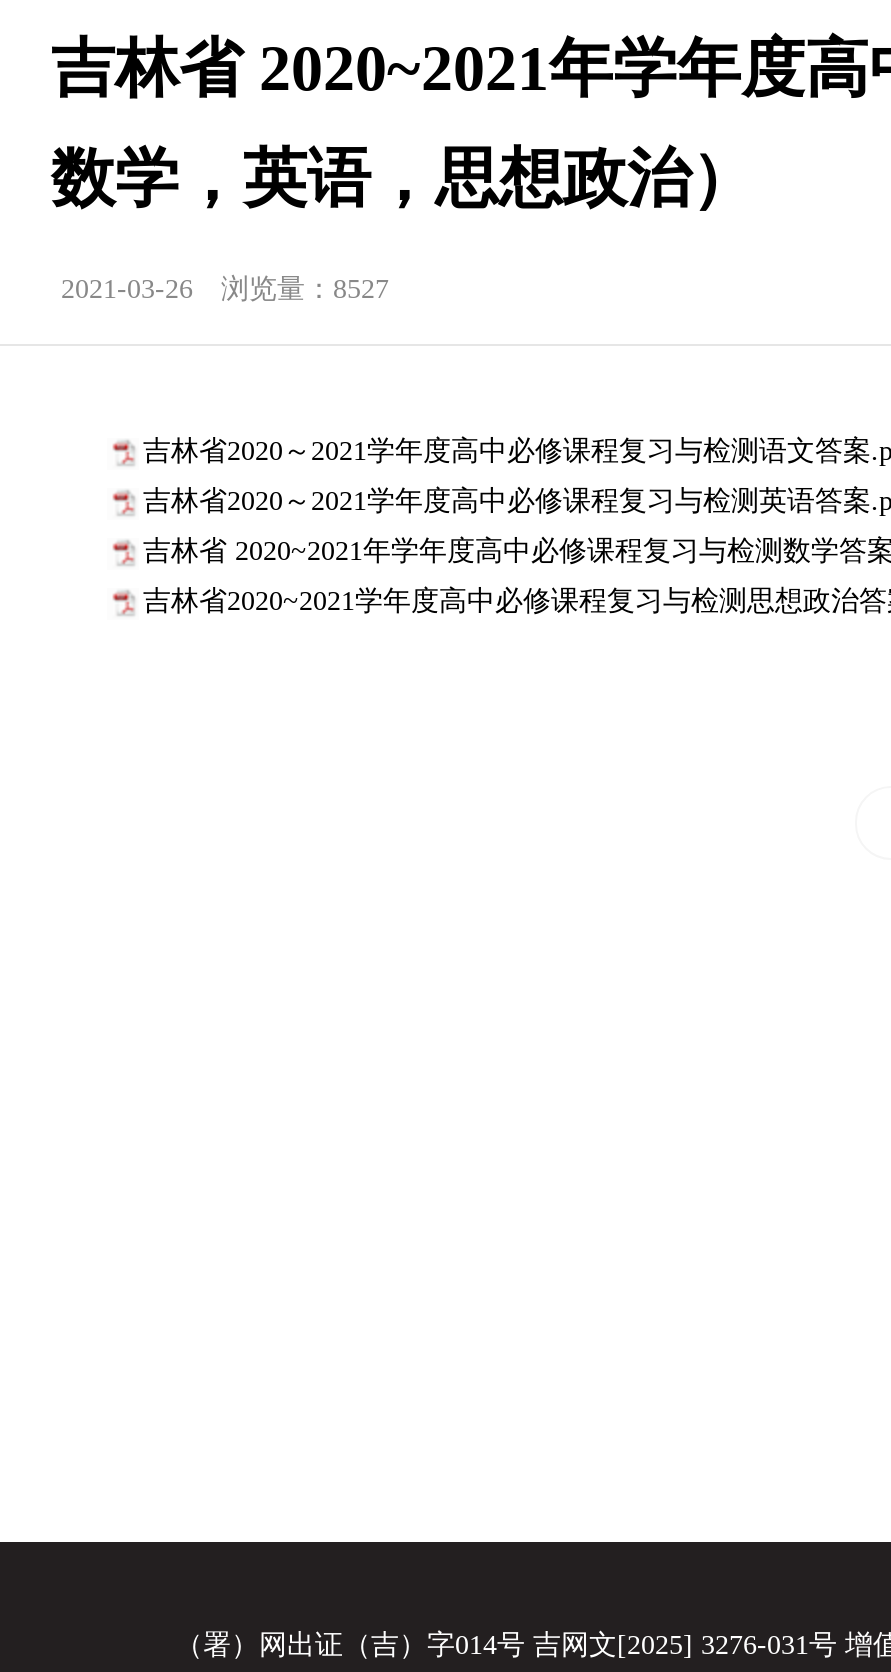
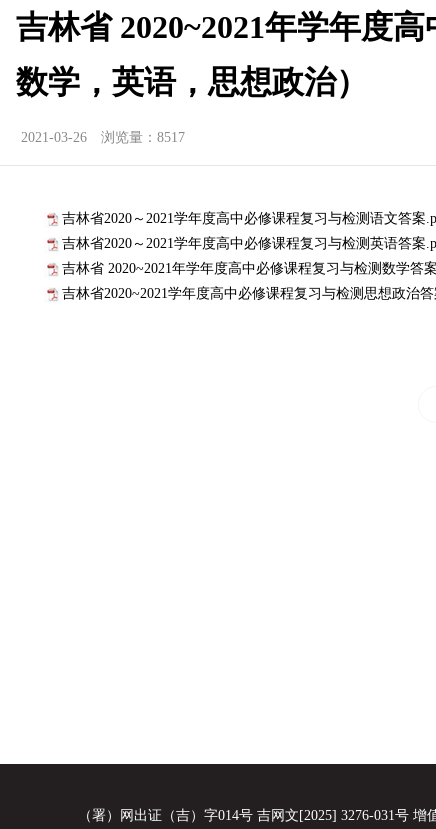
[61,274,389,304] 2021-03-26 浏览量：8527 -> [21,130,185,145] 2021-03-26 浏览量：8517

